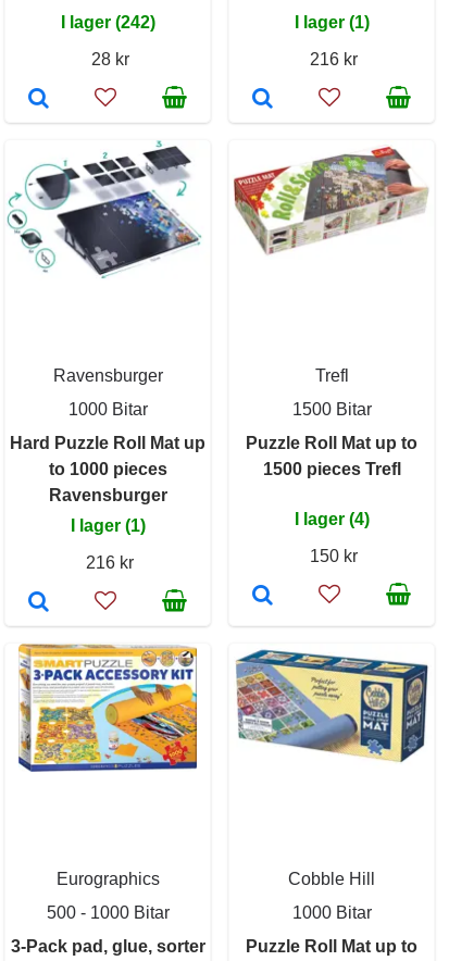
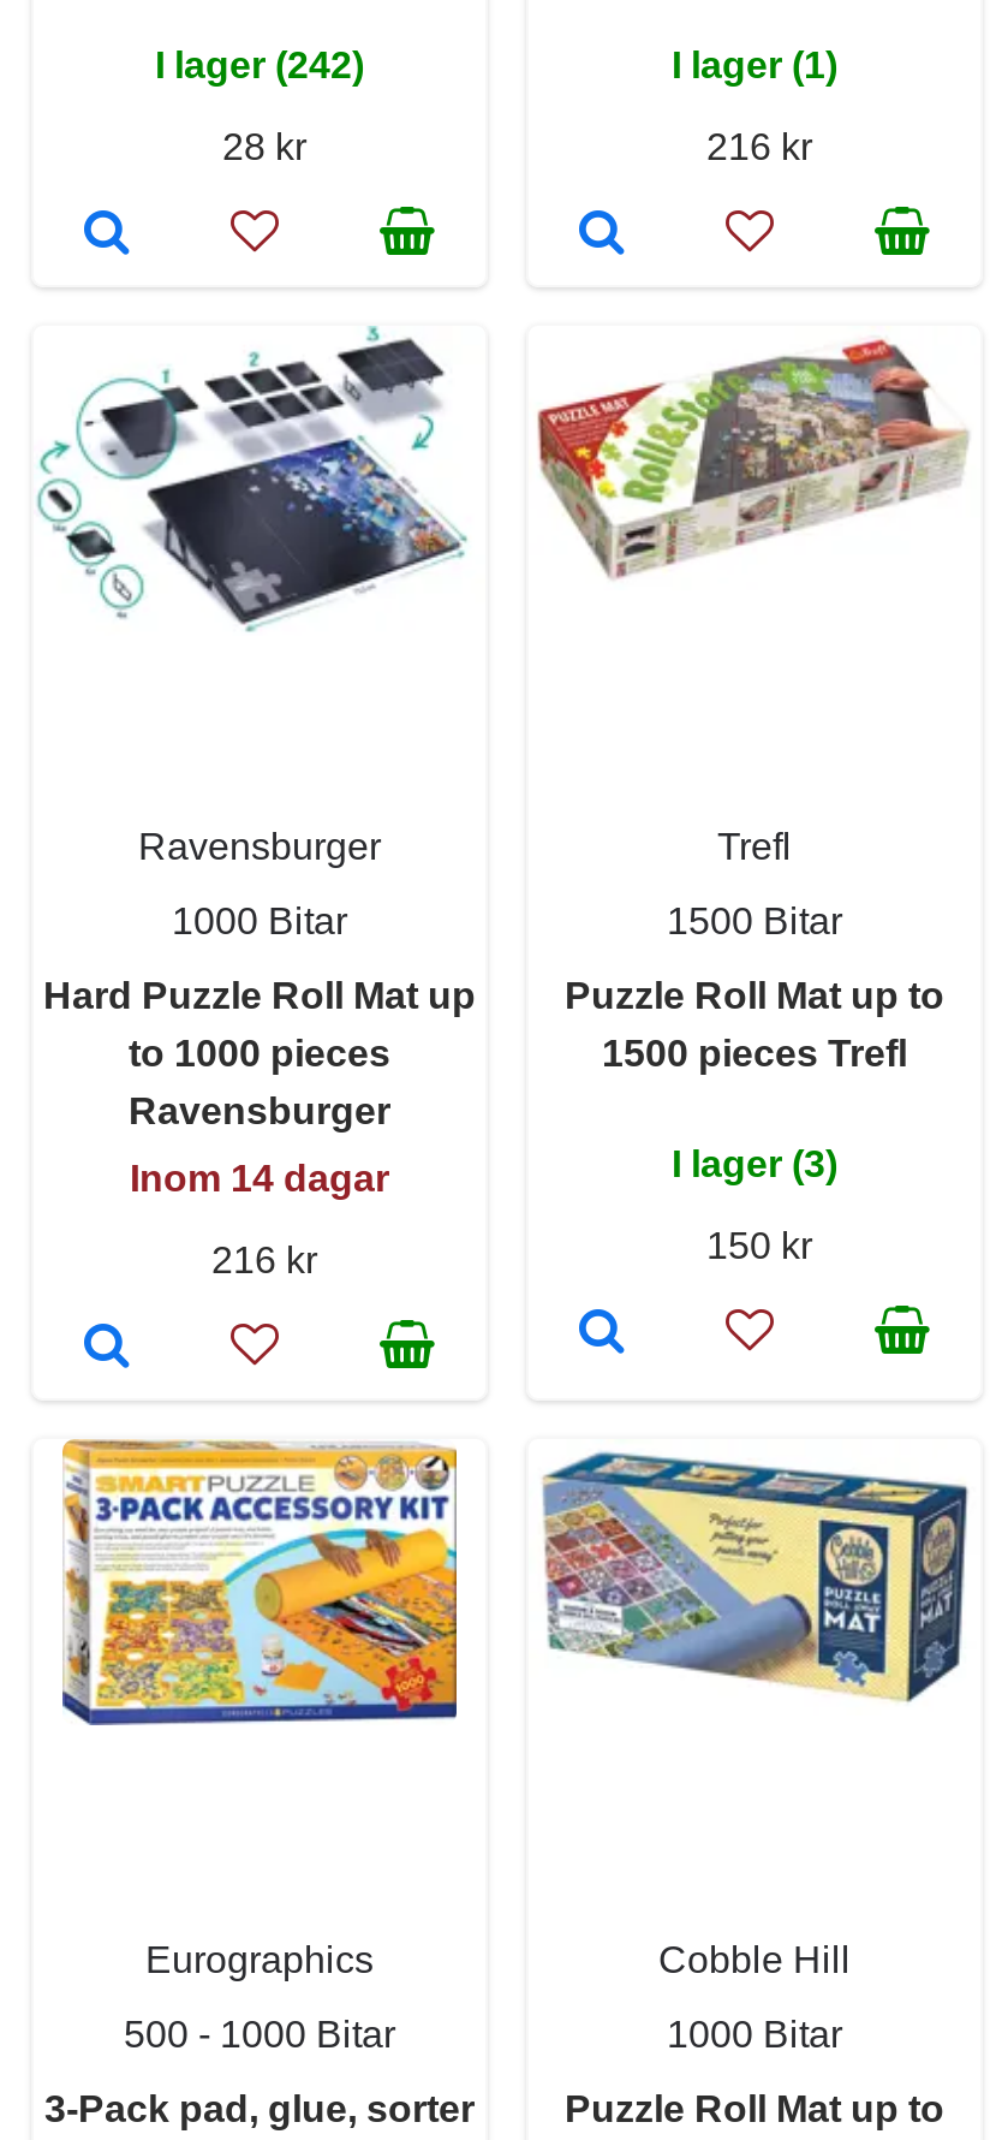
[294,510,369,528] I lager (4) -> [672,1144,837,1184] I lager (3)
[70,516,145,535] I lager (1) -> [130,1158,389,1199] Inom 14 dagar

